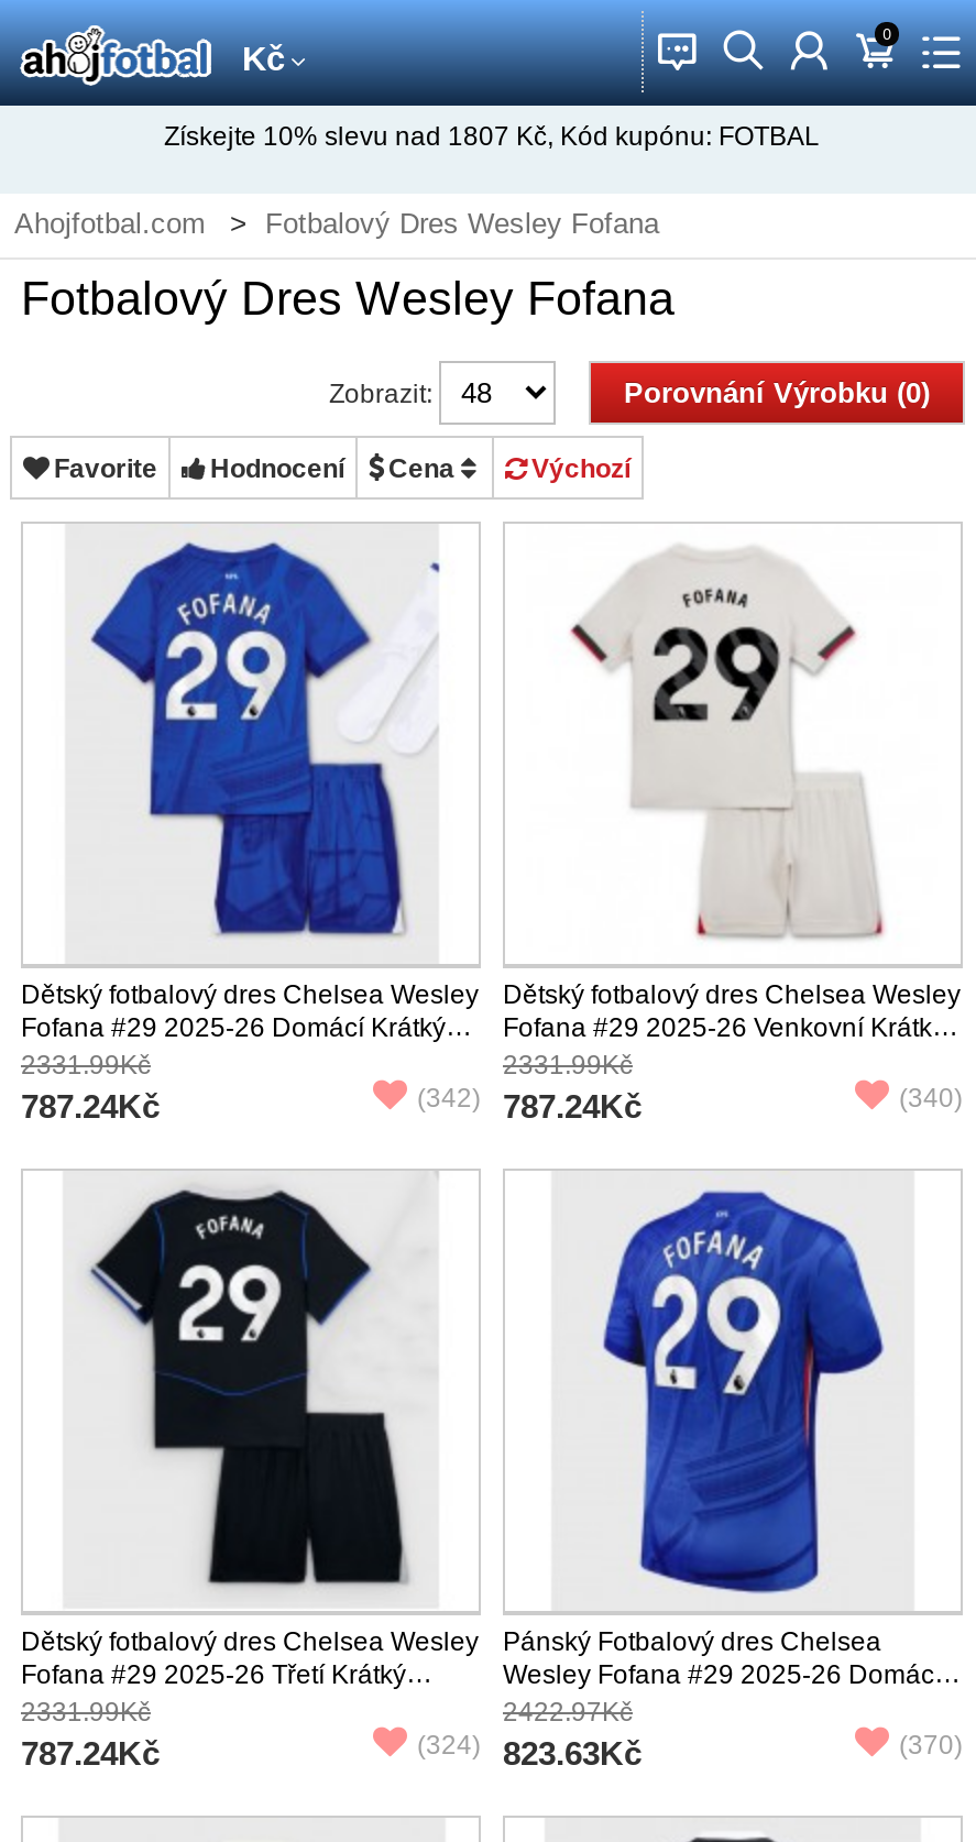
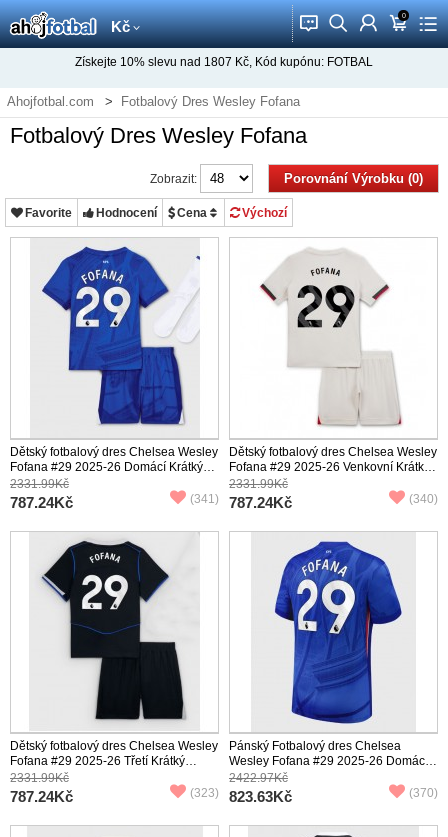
[417,1082,641,1123] (342) 787.24Kč -> [190,491,292,510] (341) 787.24Kč
[417,1729,641,1770] (324) 823.63Kč -> [190,785,292,804] (323) 823.63Kč

